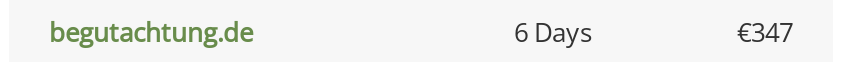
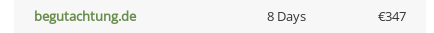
[514,14,592,50] 6 Days -> [266,7,305,25] 8 Days

